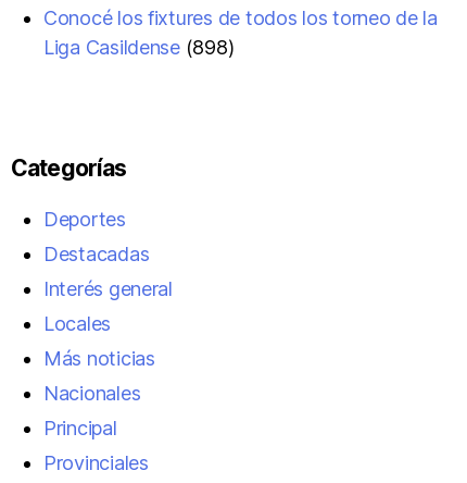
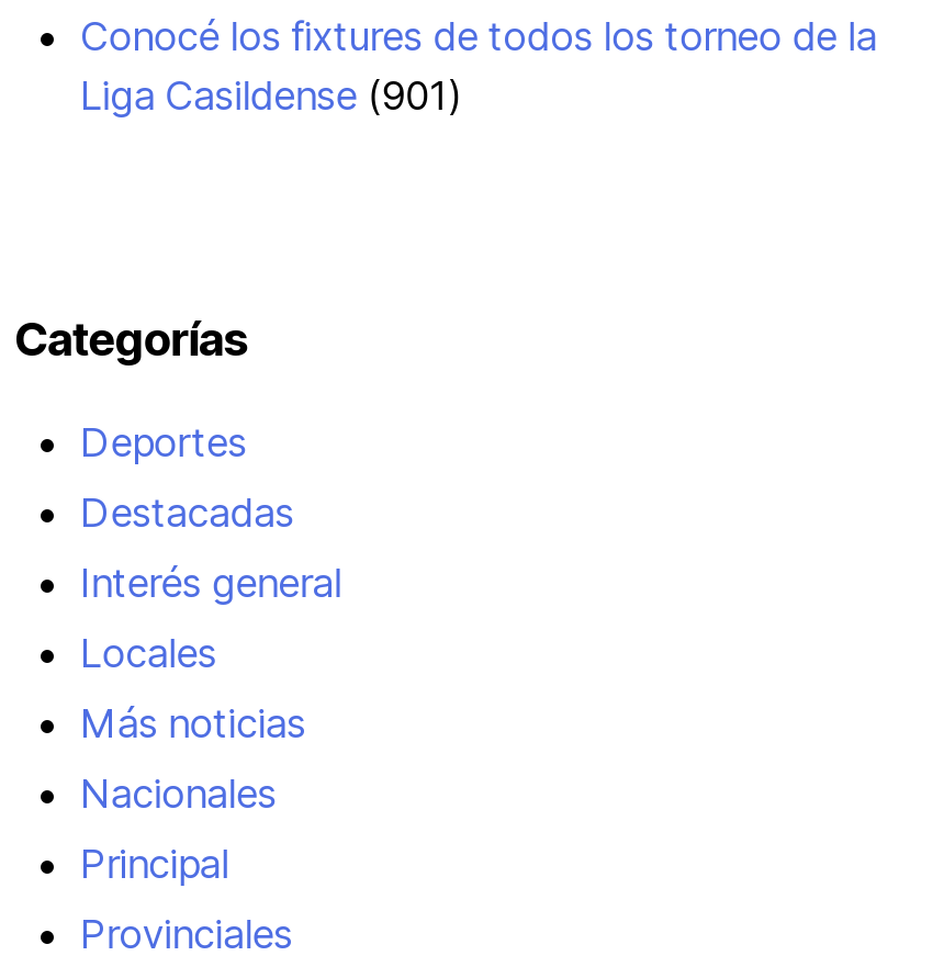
[43,36,234,59] Liga Casildense (898) -> [80,72,461,118] Liga Casildense (901)

